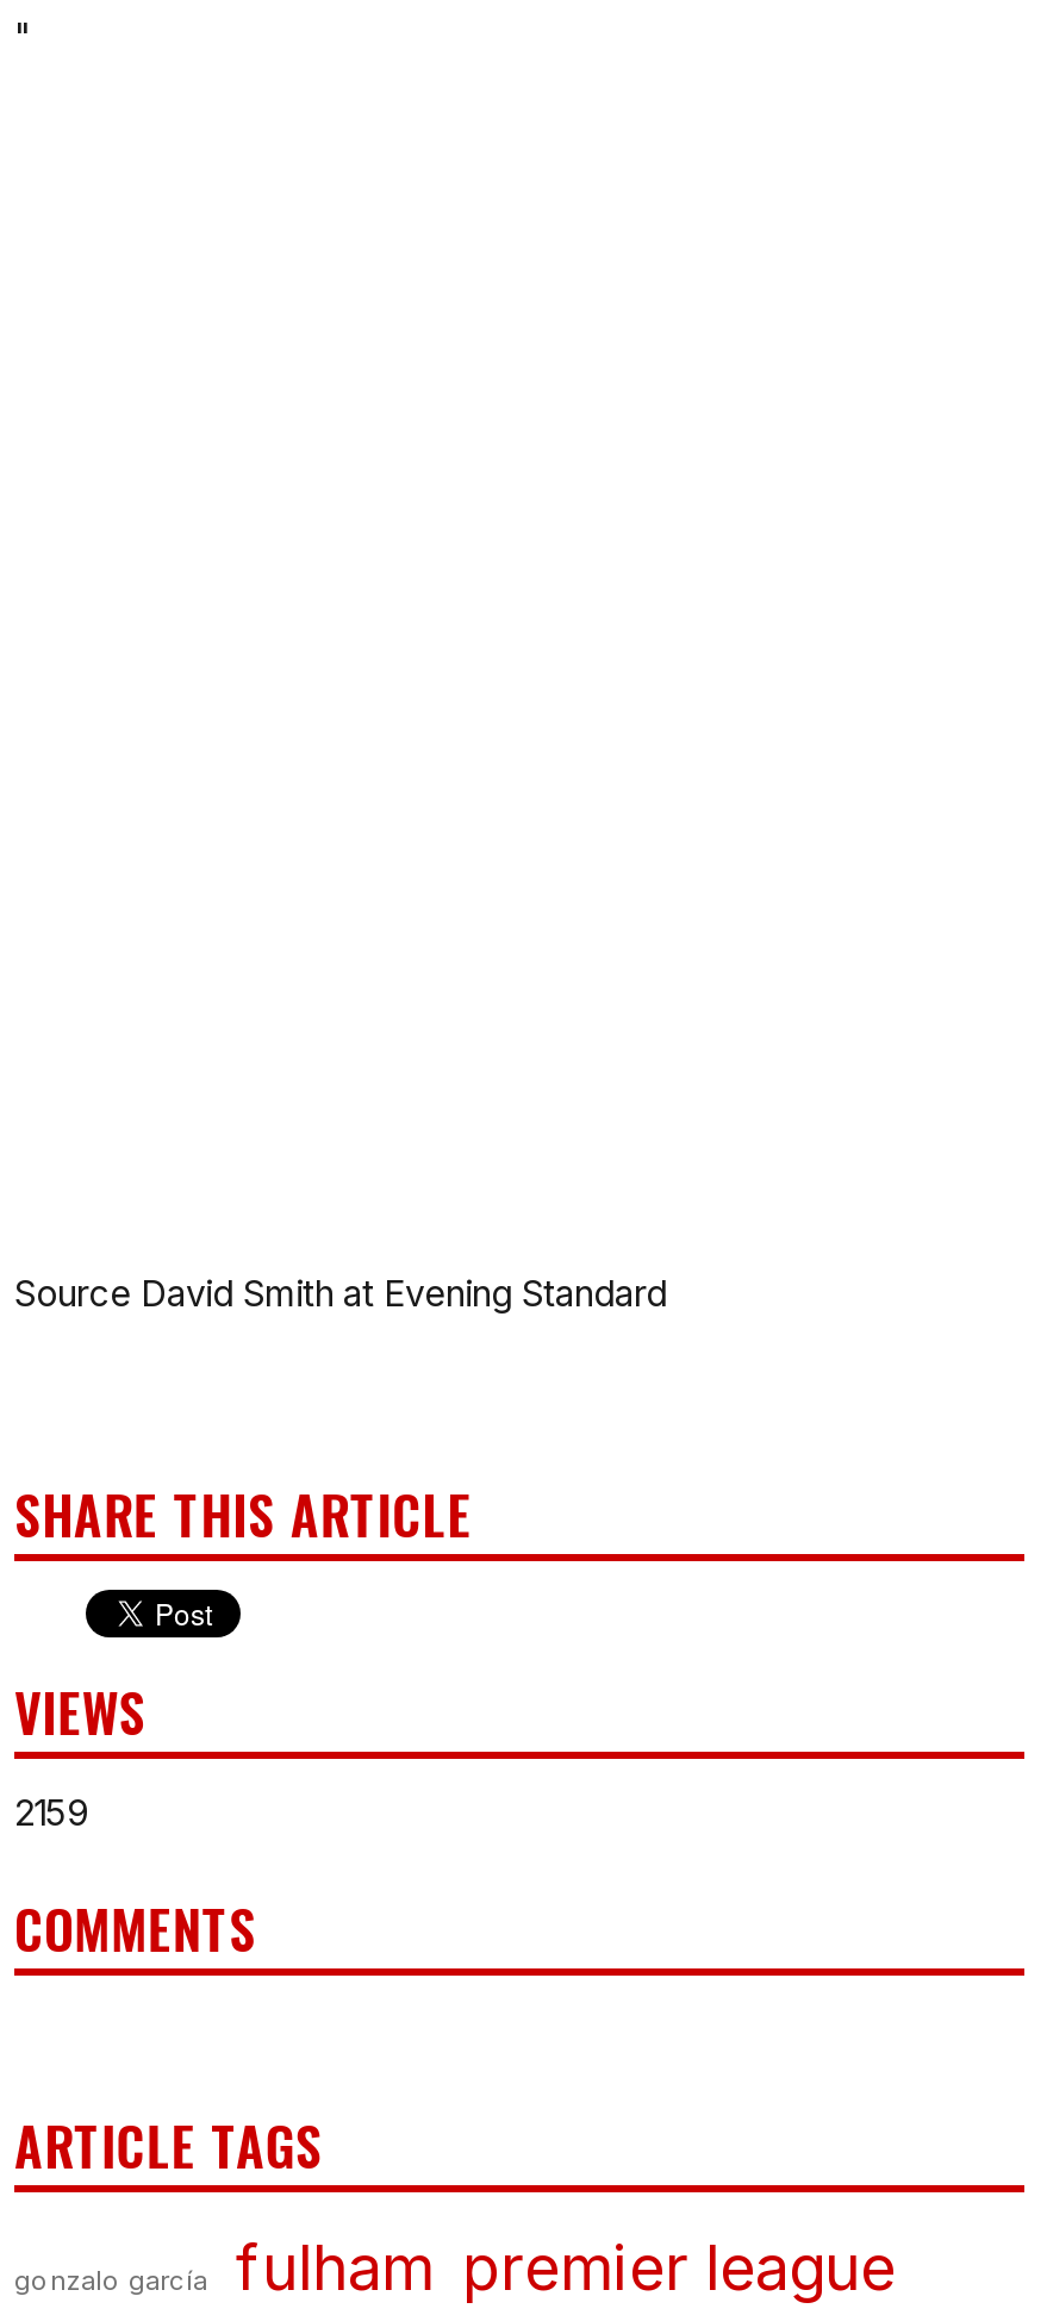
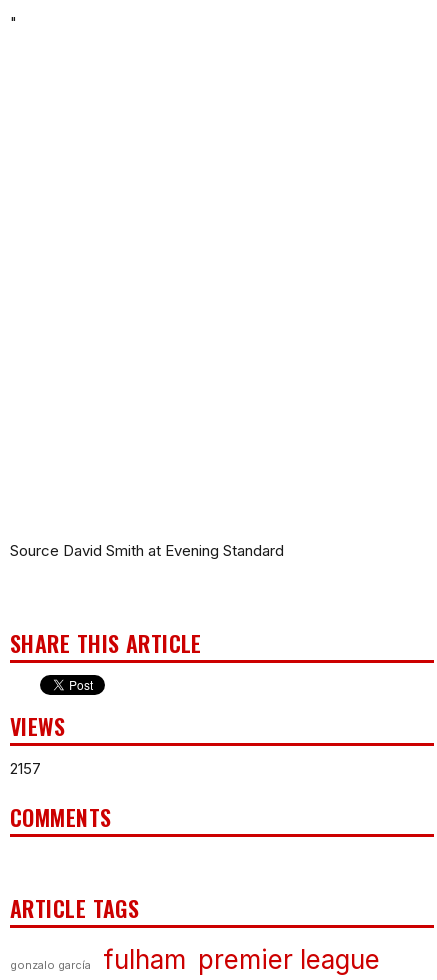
[14,1790,88,1835] 2159 -> [10,759,41,778] 2157

